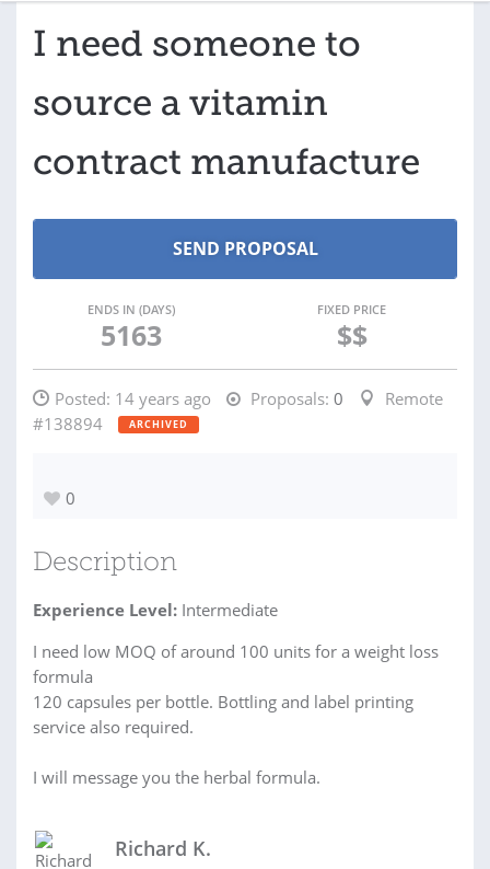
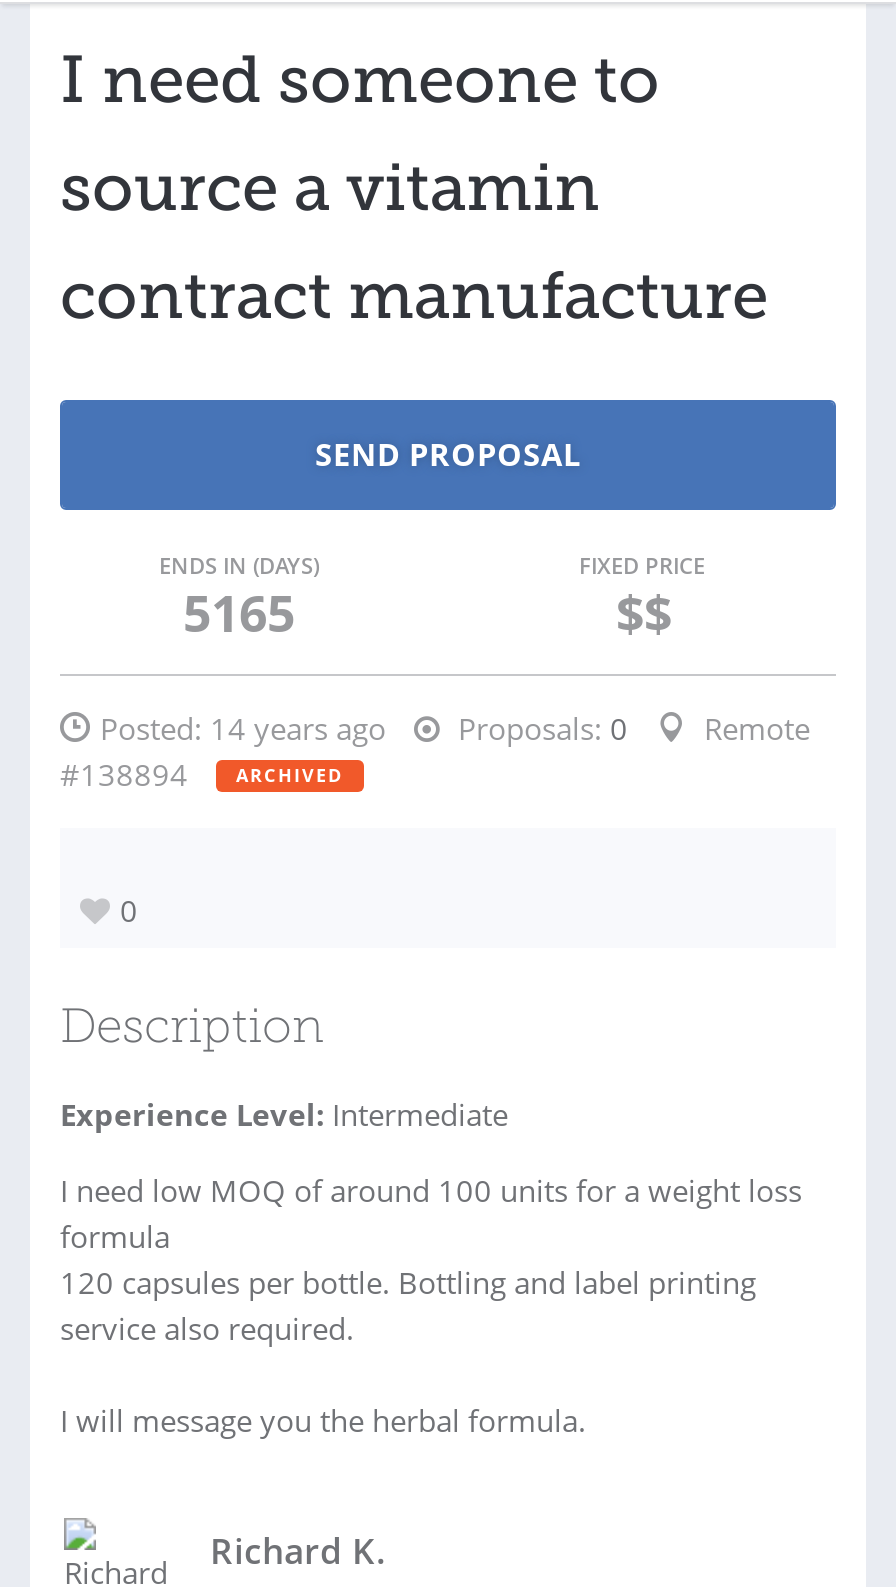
[100,316,161,354] 5163 -> [183,578,295,646] 5165

